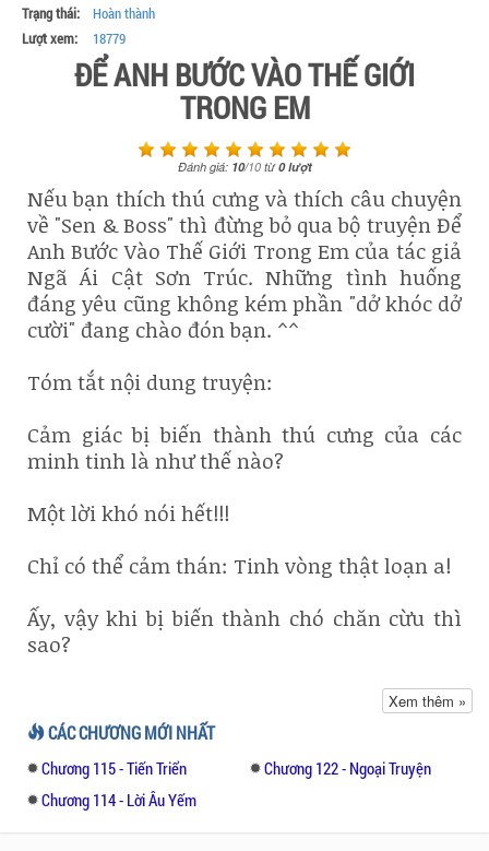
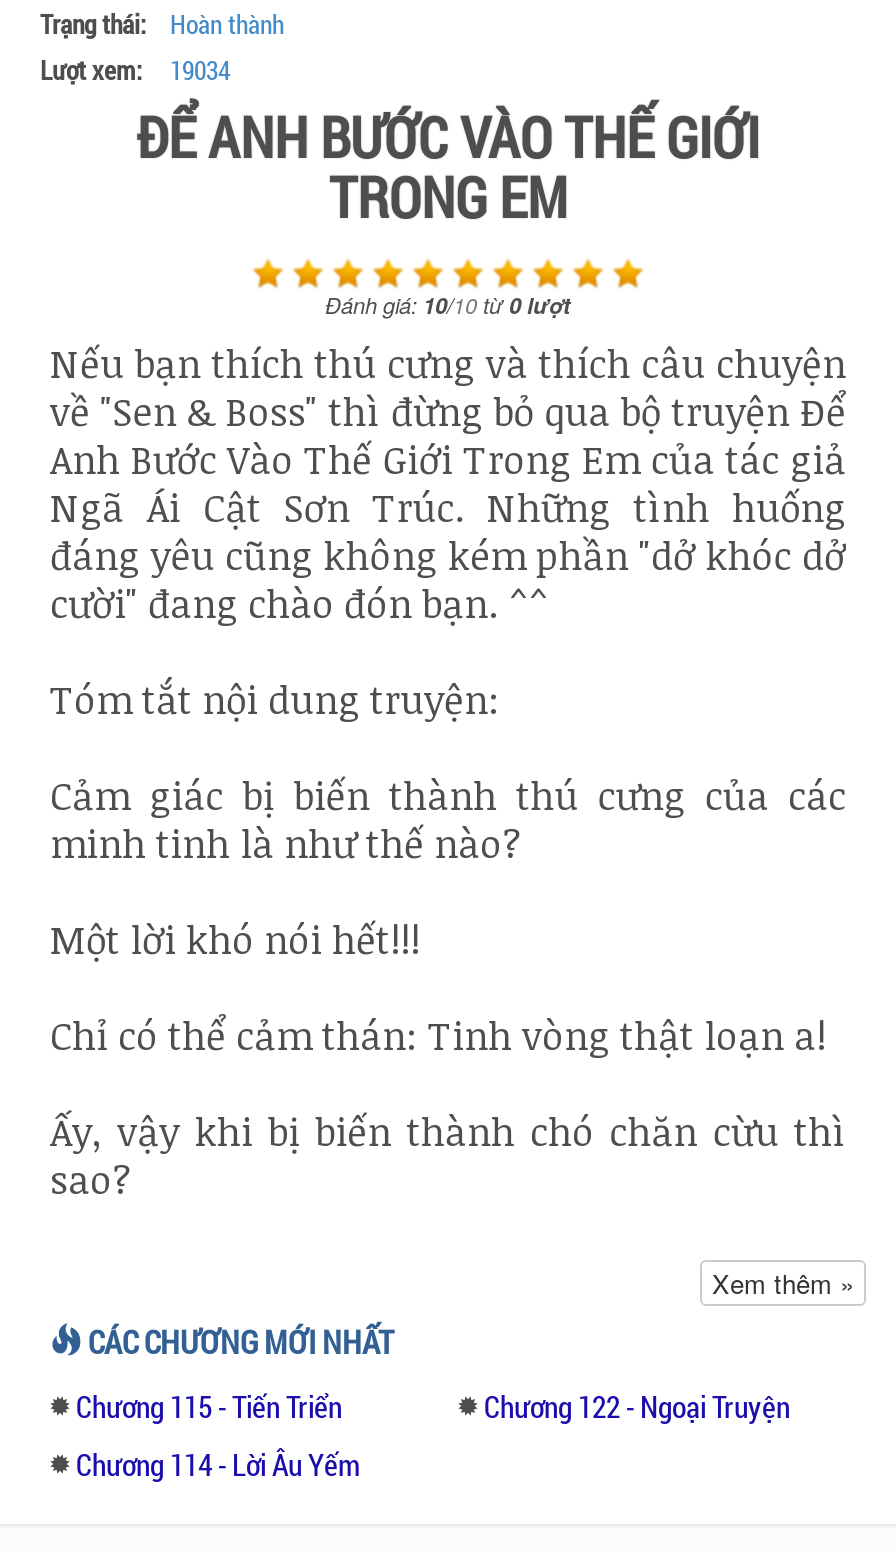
[22,28,126,48] Lượt xem: 18779 -> [40,52,230,88] Lượt xem: 19034

